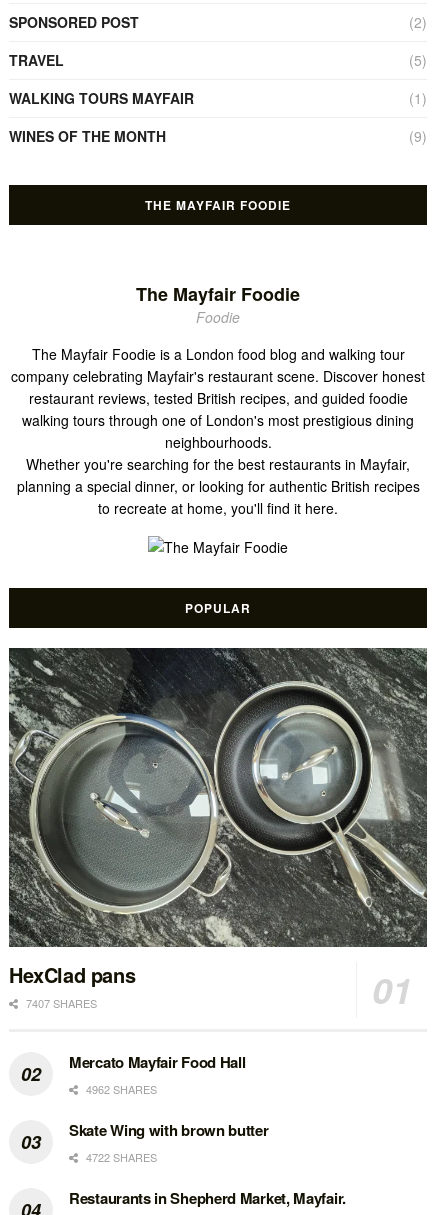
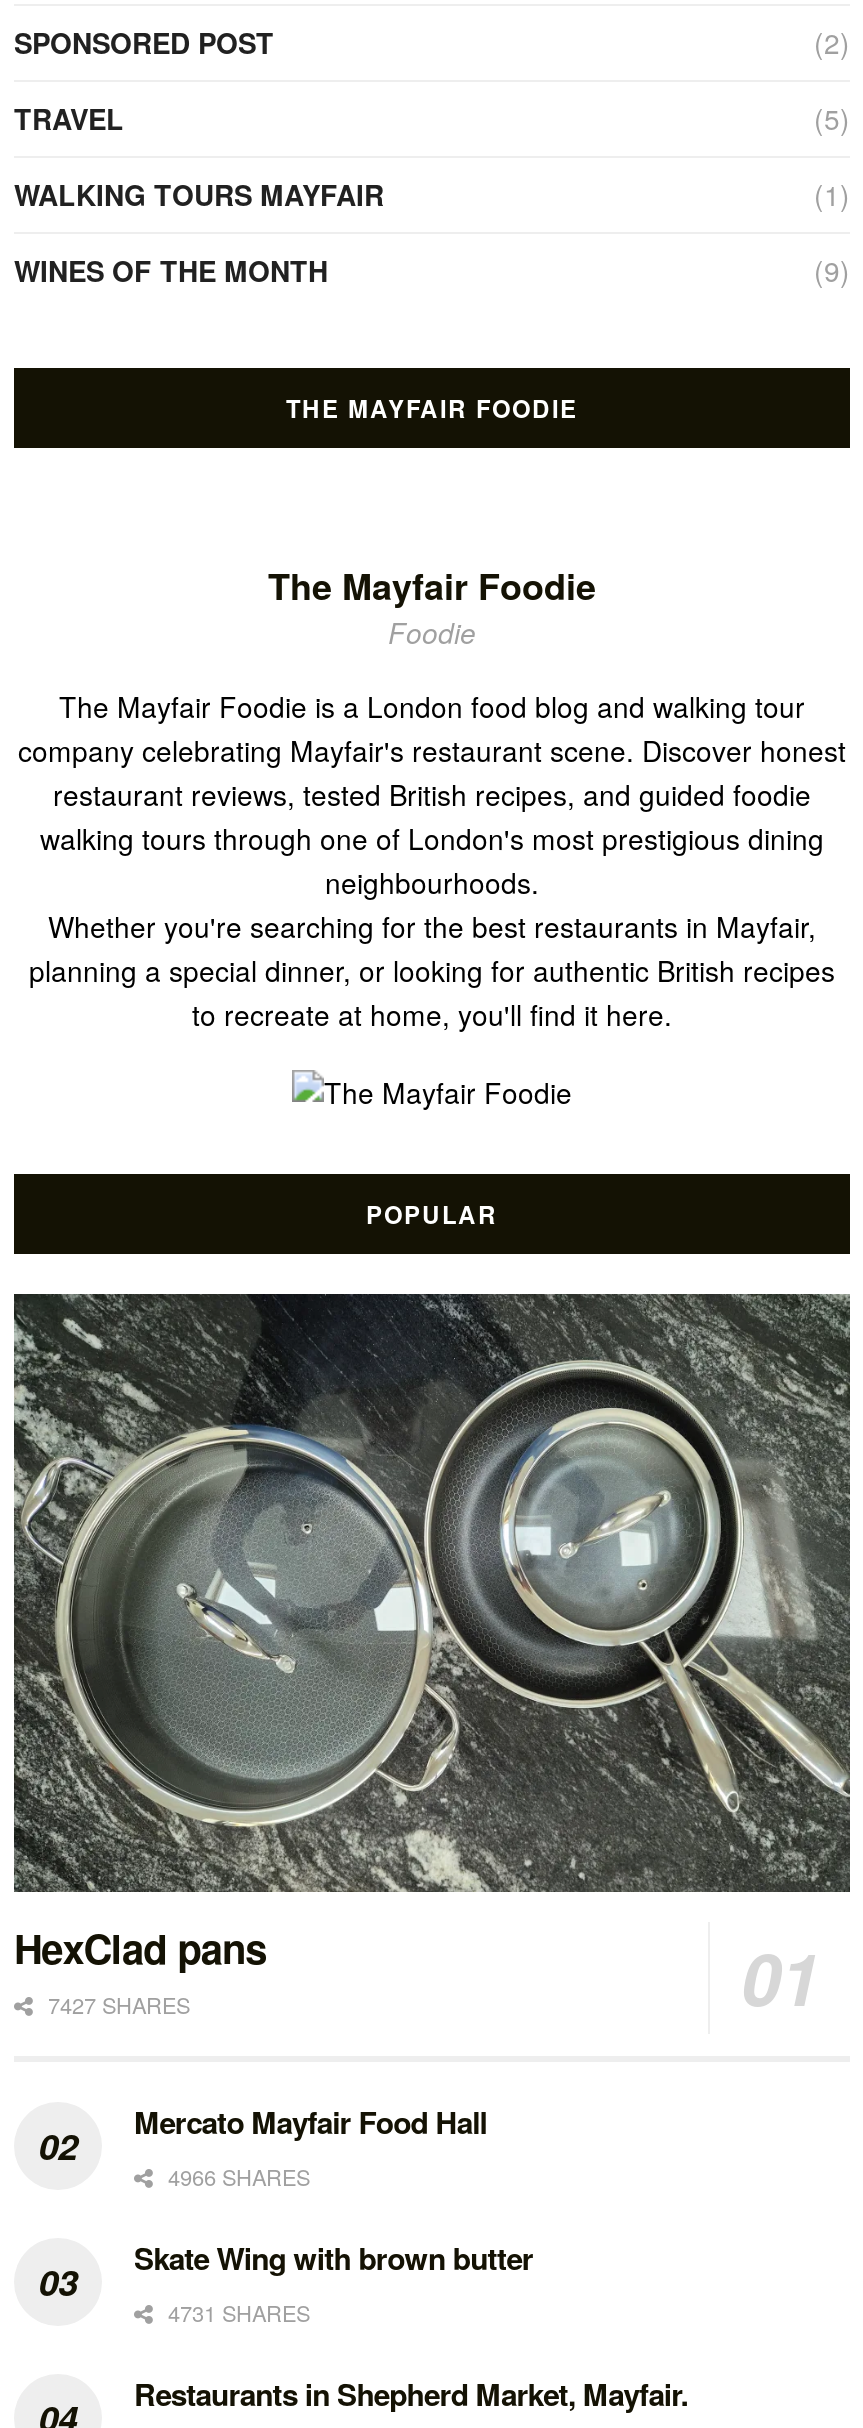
[23,995,97,1011] 7407 SHARES -> [42,1988,190,2020] 7427 SHARES
[83,1081,157,1097] 4962 SHARES -> [162,2160,310,2192] 4966 SHARES
[83,1149,157,1165] 4722 SHARES -> [162,2296,310,2328] 4731 SHARES

